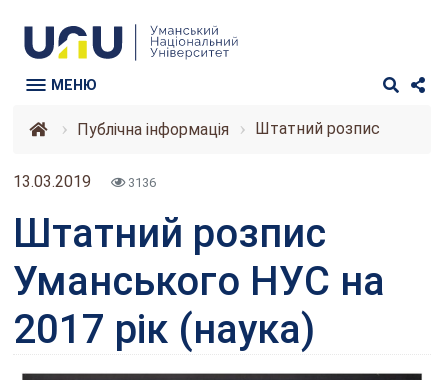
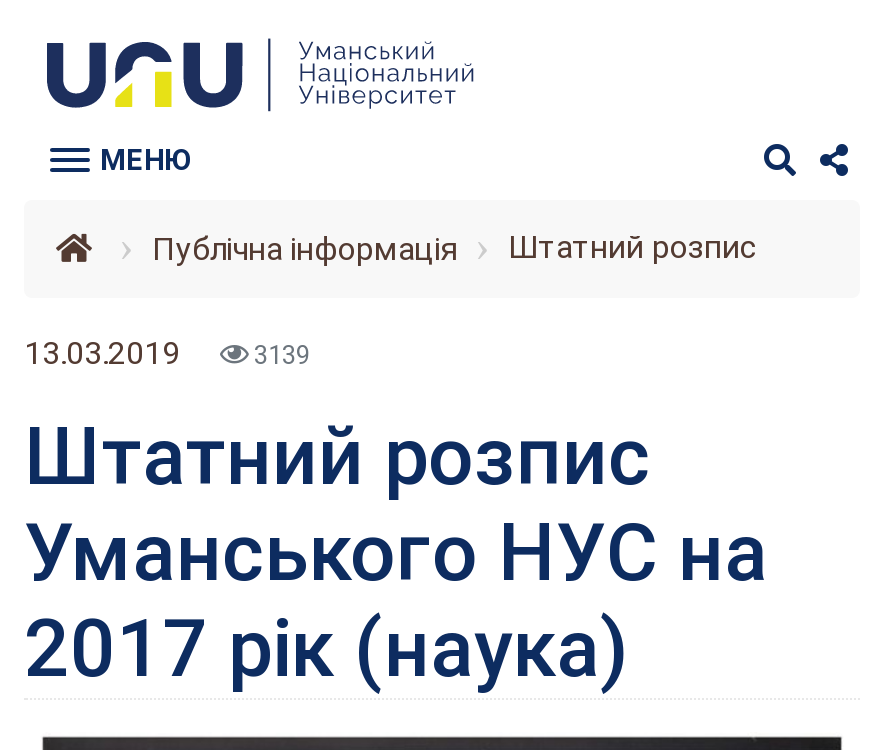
[13,172,157,191] 13.03.2019 3136 -> [24,334,310,372] 13.03.2019 3139

